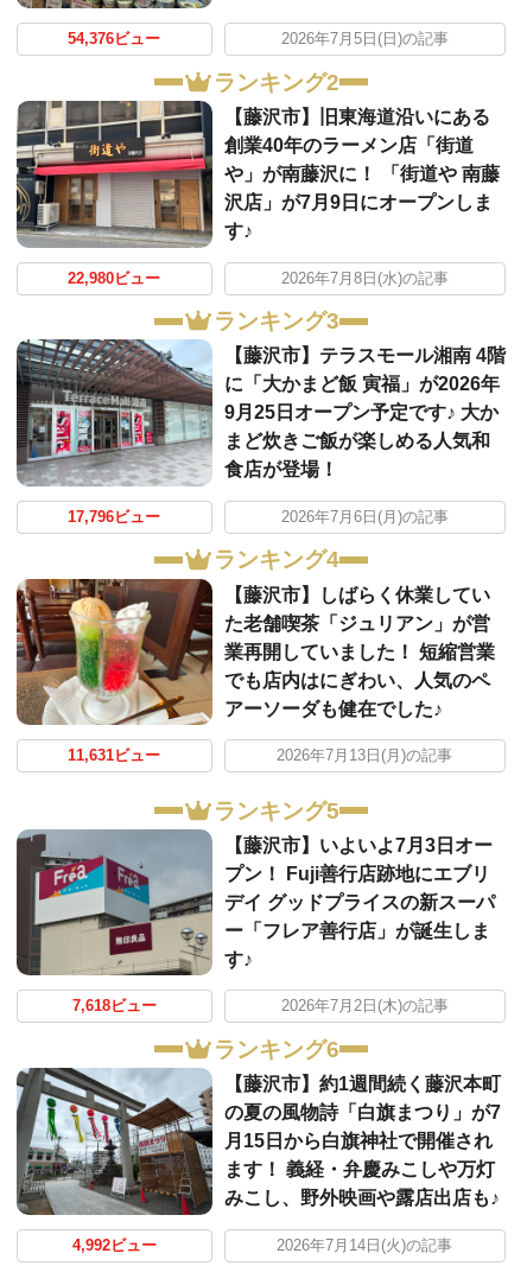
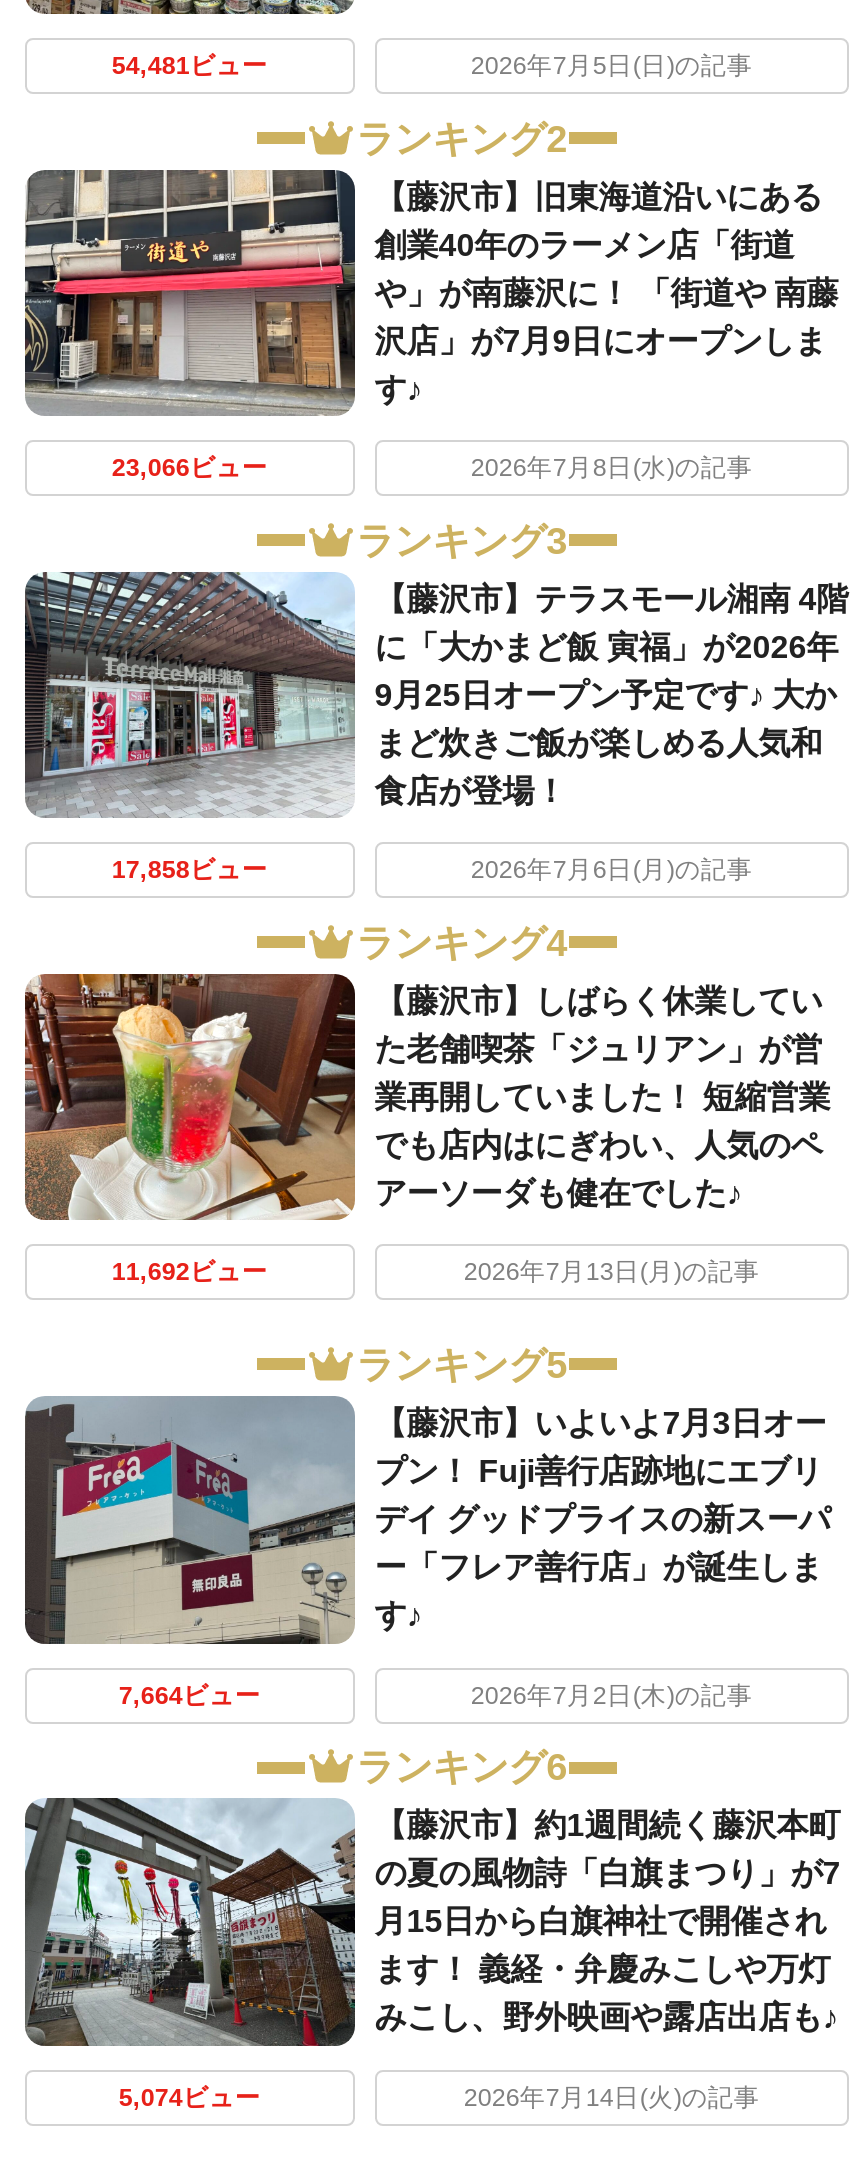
[68,31,161,48] 54,376ビュー -> [112,53,268,81] 54,481ビュー
[68,270,161,287] 22,980ビュー -> [112,455,268,483] 23,066ビュー
[68,509,161,526] 17,796ビュー -> [112,857,268,885] 17,858ビュー
[68,748,161,764] 11,631ビュー -> [112,1259,268,1287] 11,692ビュー
[72,998,156,1015] 7,618ビュー -> [119,1681,261,1709] 7,664ビュー
[72,1237,156,1254] 4,992ビュー -> [119,2084,261,2112] 5,074ビュー

